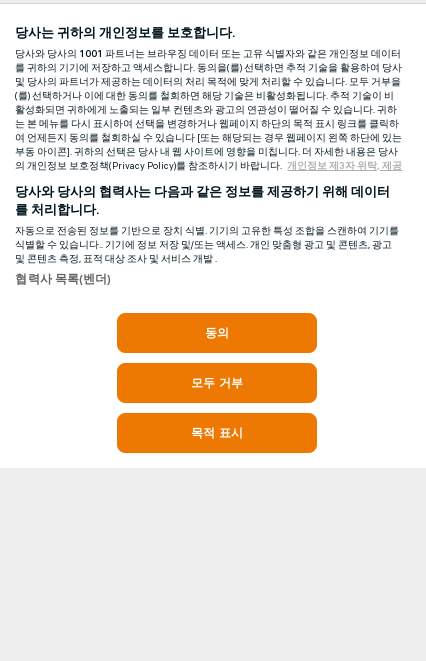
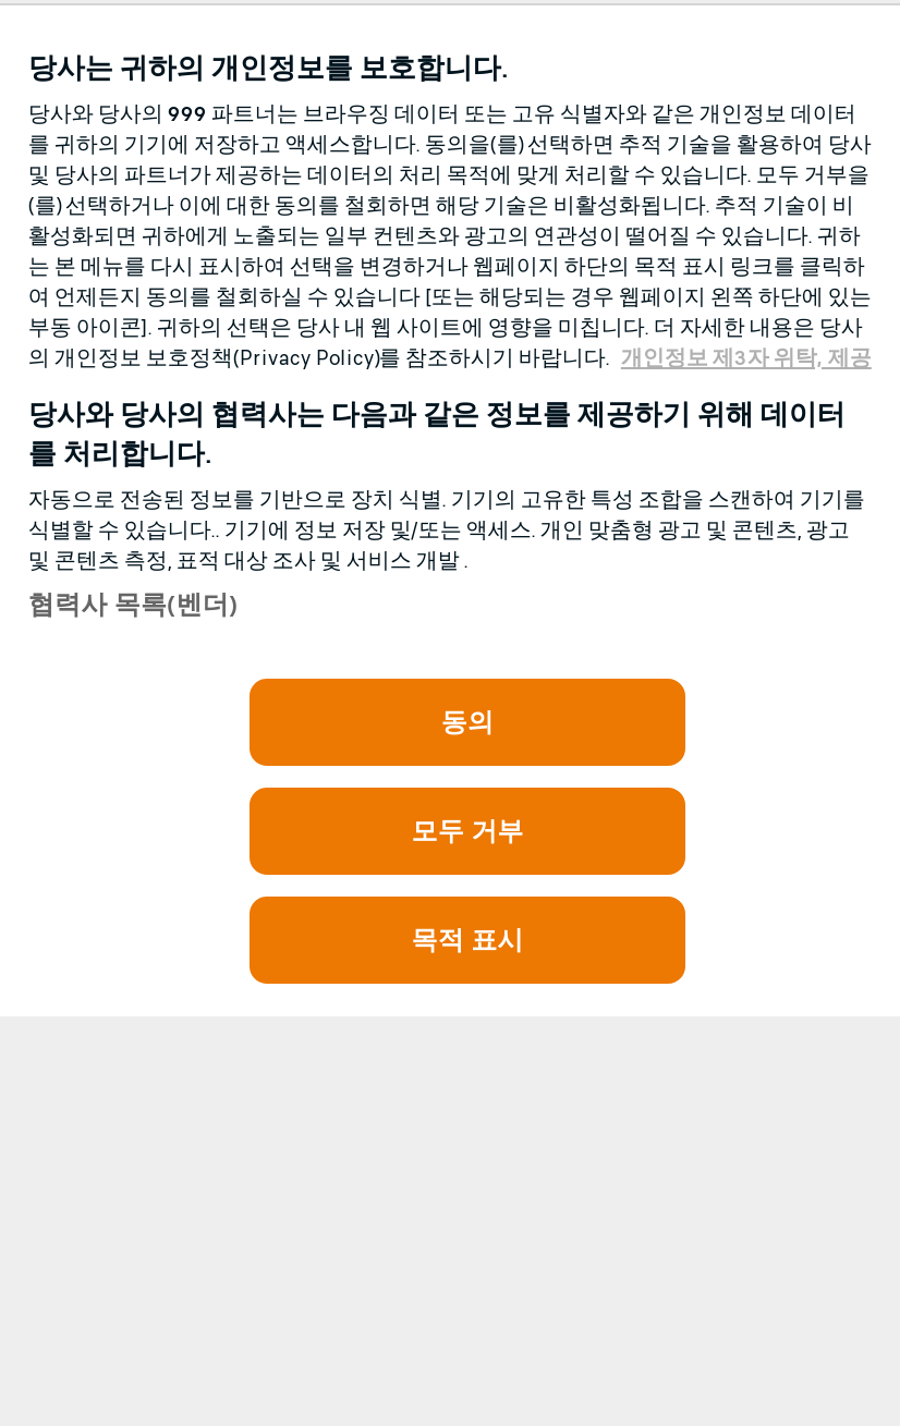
[15,48,401,60] 당사와 당사의 1001 파트너는 브라우징 데이터 또는 고유 식별자와 같은 개인정보 데이터 -> [28,101,856,127] 당사와 당사의 999 파트너는 브라우징 데이터 또는 고유 식별자와 같은 개인정보 데이터

